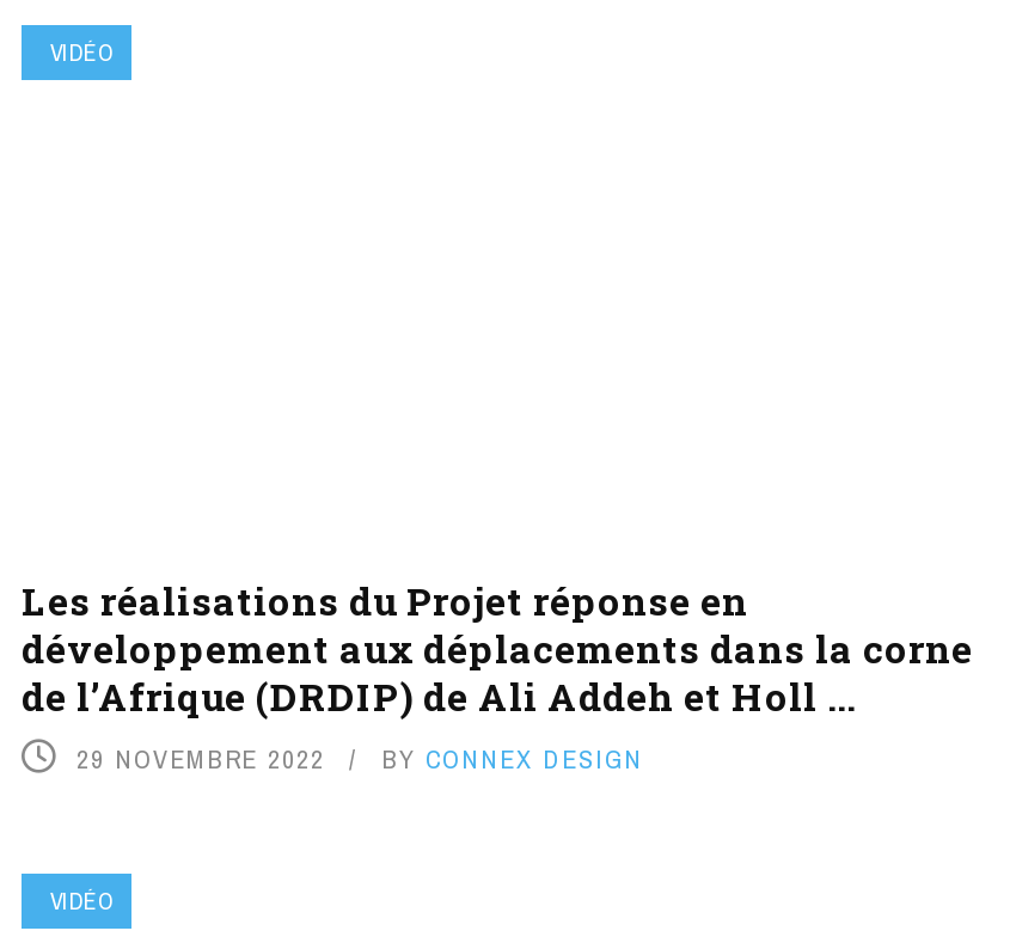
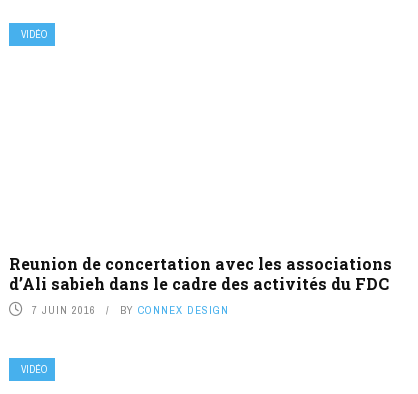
[22,575,973,776] Les réalisations du Projet réponse en | développement aux déplacements dans la corne | de l’Afrique (DRDIP) de Ali Addeh et Holl ... | 29 NOVEMBRE 2022 -> [9,253,392,317] Reunion de concertation avec les associations | d’Ali sabieh dans le cadre des activités du FDC | 7 JUIN 2016

